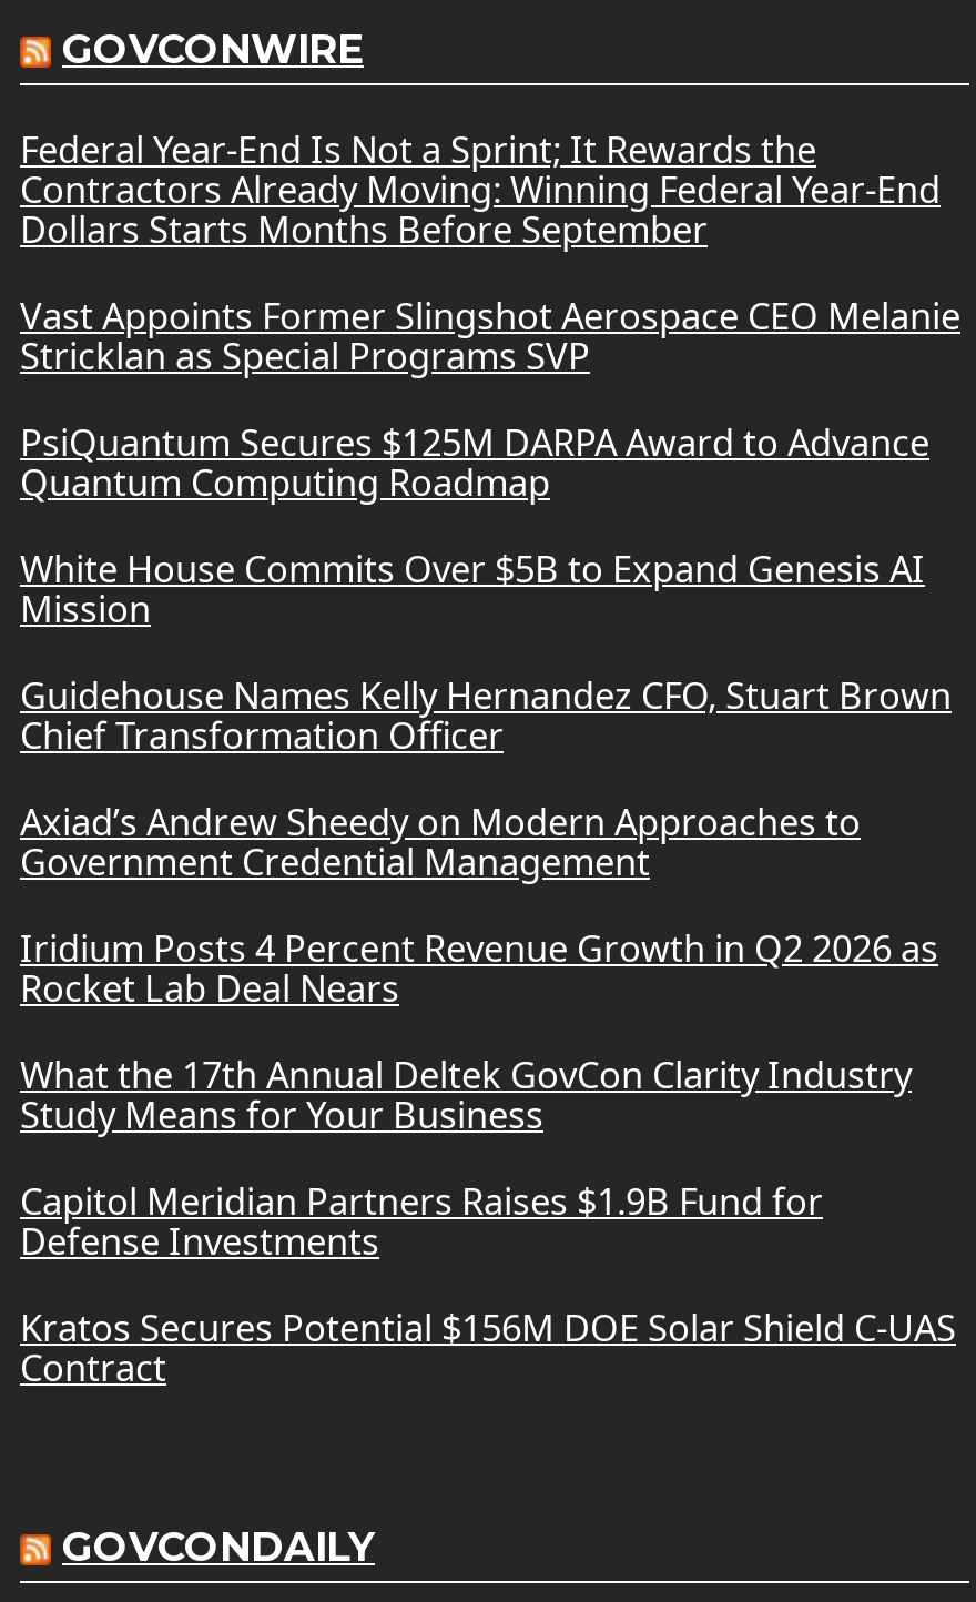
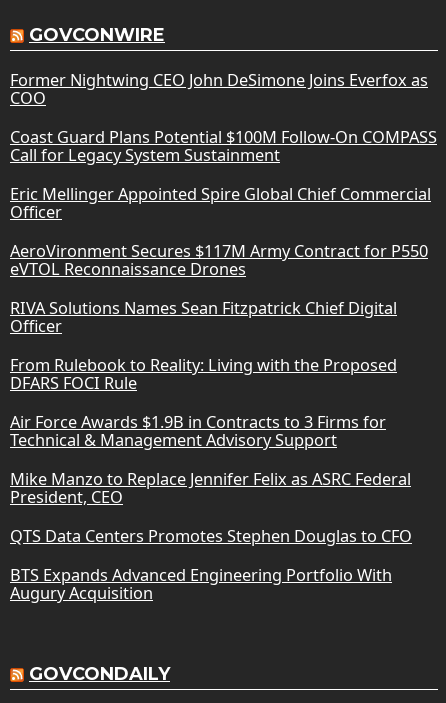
[20,125,941,254] Federal Year-End Is Not a Sprint; It Rewards the | Contractors Already Moving: Winning Federal Year-End | Dollars Starts Months Before September -> [10,69,428,109] Former Nightwing CEO John DeSimone Joins Everfox as | COO
[20,292,960,380] Vast Appoints Former Slingshot Aerospace CEO Melanie | Stricklan as Special Programs SVP -> [10,126,437,166] Coast Guard Plans Potential $100M Follow-On COMPASS | Call for Legacy System Sustainment
[20,418,929,507] PsiQuantum Secures $125M DARPA Award to Advance | Quantum Computing Roadmap -> [10,183,431,223] Eric Mellinger Appointed Spire Global Chief Commercial | Officer
[20,545,925,633] White House Commits Over $5B to Expand Genesis AI | Mission -> [10,240,428,280] AeroVironment Secures $117M Army Contract for P550 | eVTOL Reconnaissance Drones
[20,671,952,760] Guidehouse Names Kelly Hernandez CFO, Stuart Brown | Chief Transformation Officer -> [10,297,397,337] RIVA Solutions Names Sean Fitzpatrick Chief Digital | Officer
[20,797,861,886] Axiad’s Andrew Sheedy on Modern Approaches to | Government Credential Management -> [10,354,397,394] From Rulebook to Reality: Living with the Proposed | DFARS FOCI Rule
[20,924,938,1013] Iridium Posts 4 Percent Revenue Growth in Q2 2026 as | Rocket Lab Deal Nears -> [10,411,386,451] Air Force Awards $1.9B in Contracts to 3 Firms for | Technical & Management Advisory Support
[20,1050,912,1139] What the 17th Annual Deltek GovCon Clarity Industry | Study Means for Your Business -> [10,468,411,508] Mike Manzo to Replace Jennifer Felix as ASRC Federal | President, CEO
[20,1177,823,1266] Capitol Meridian Partners Raises $1.9B Fund for | Defense Investments -> [10,525,412,547] QTS Data Centers Promotes Stephen Douglas to CFO
[20,1303,956,1392] Kratos Secures Potential $156M DOE Solar Shield C-UAS | Contract -> [10,564,392,604] BTS Expands Advanced Engineering Portfolio With | Augury Acquisition

